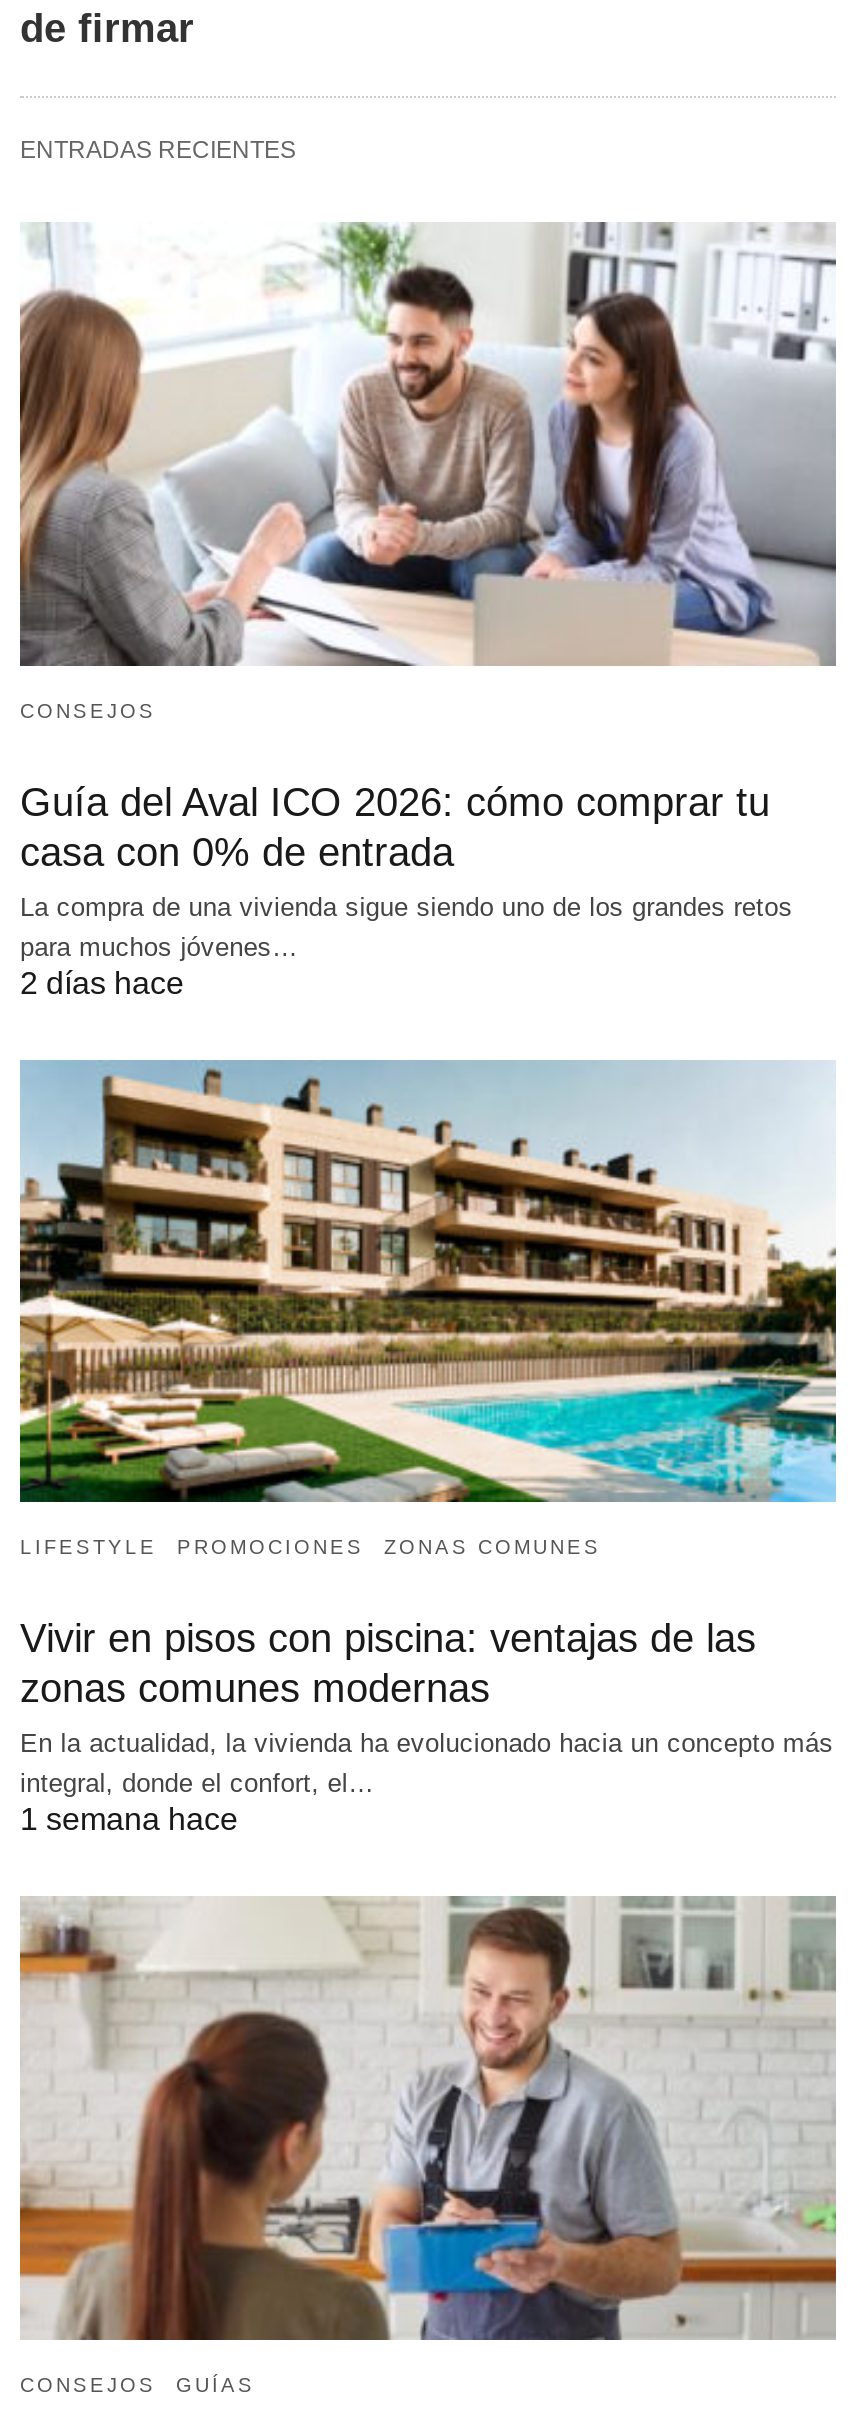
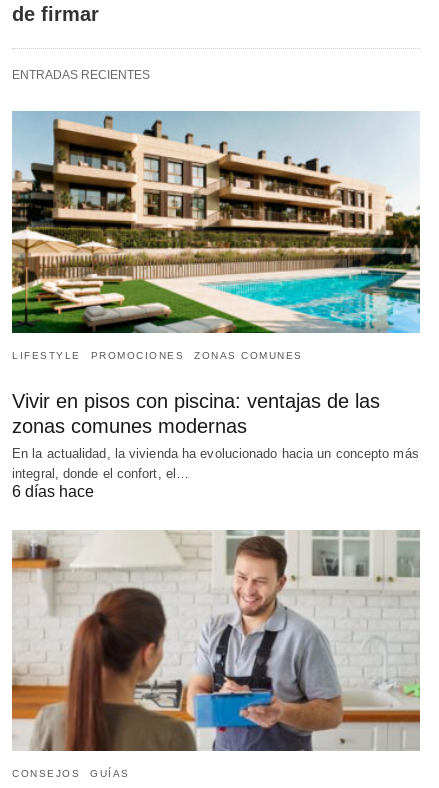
[18,222,838,1000] [image] | CONSEJOS | Guía del Aval ICO 2026: cómo comprar tu | casa con 0% de entrada | La compra de una vivienda sigue siendo uno de los grandes retos | para muchos jóvenes… | 2 días hace -> none
[20,1803,238,1837] 1 semana hace -> [12,483,94,500] 6 días hace

